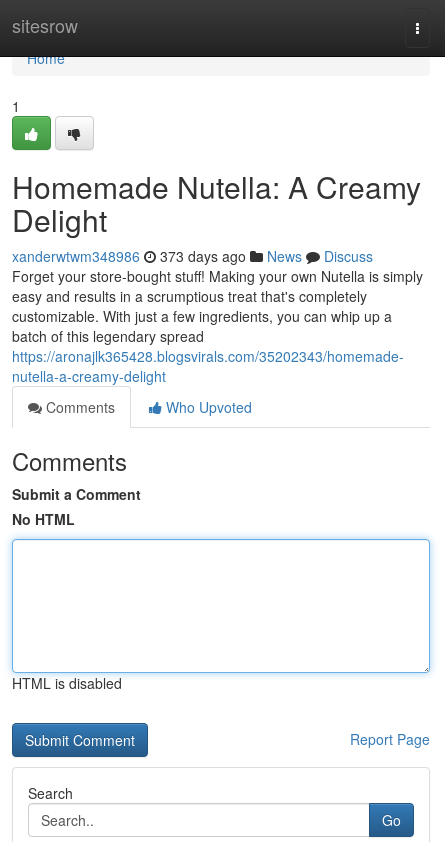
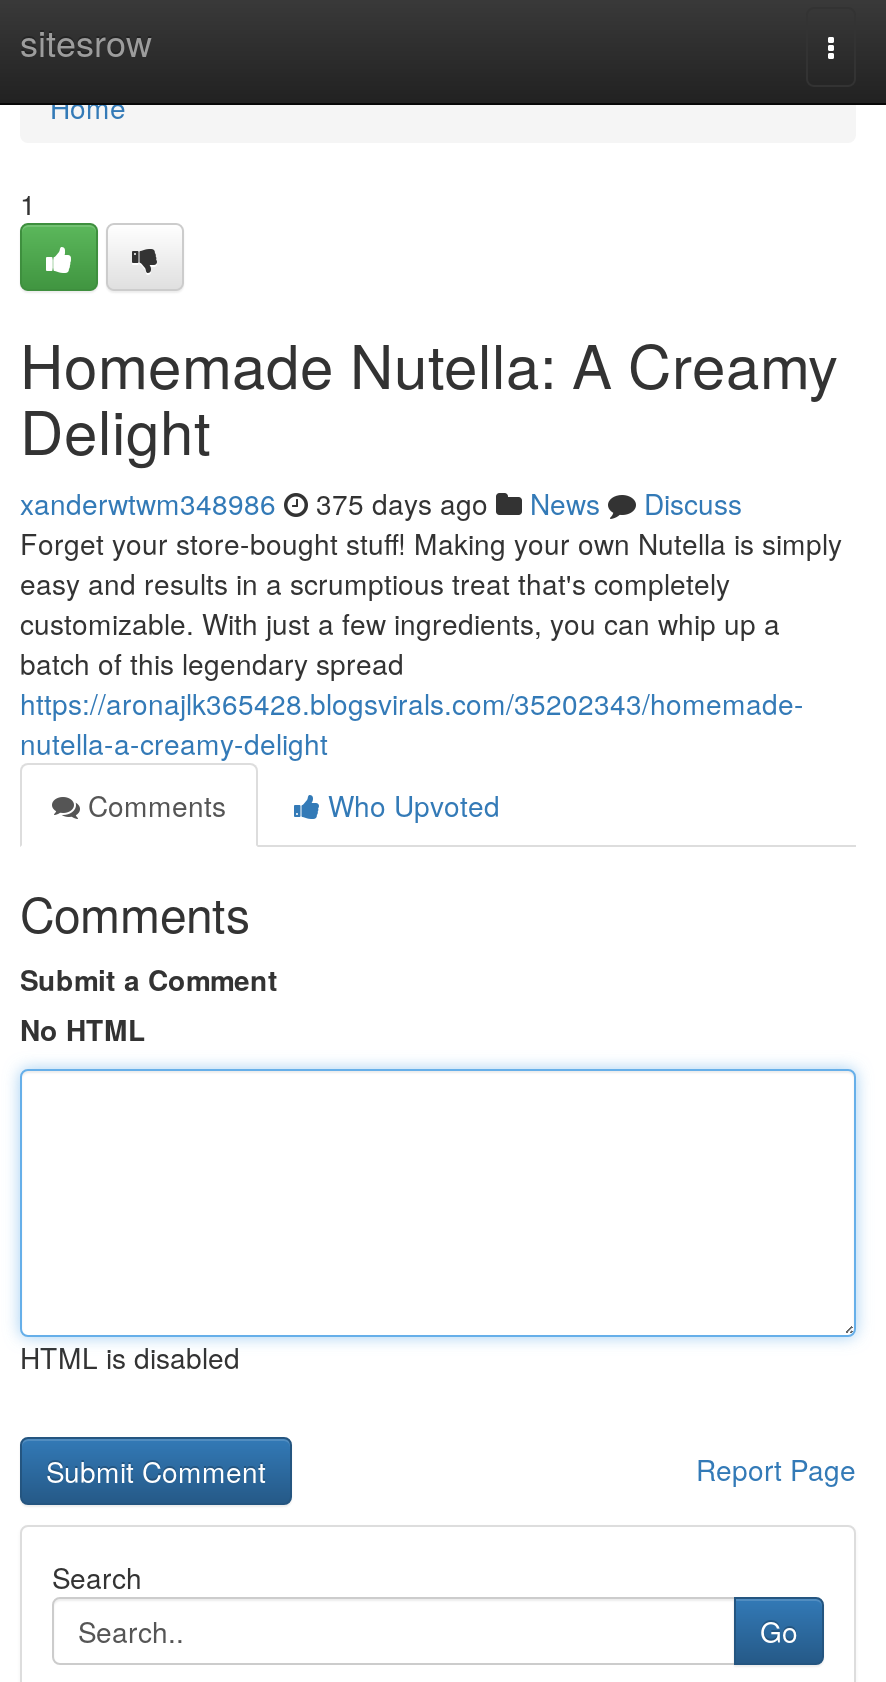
[12,246,373,266] xanderwtwm348986 373 days ago News Discuss -> [20,483,742,523] xanderwtwm348986 375 days ago News Discuss

